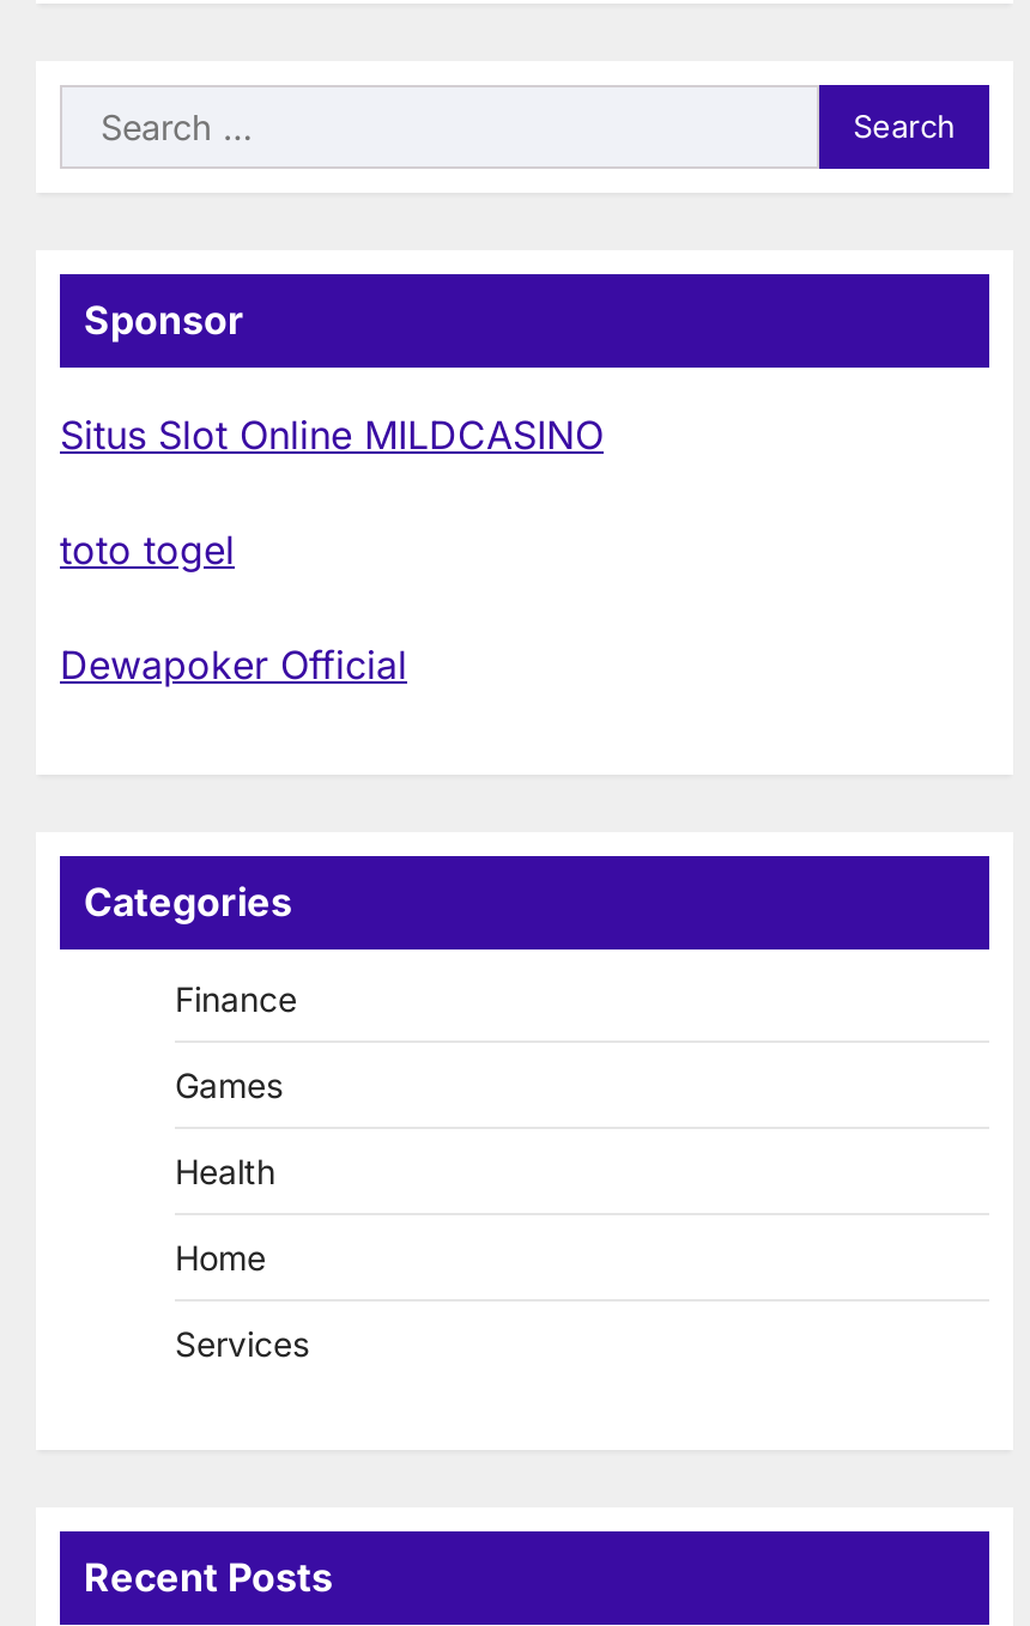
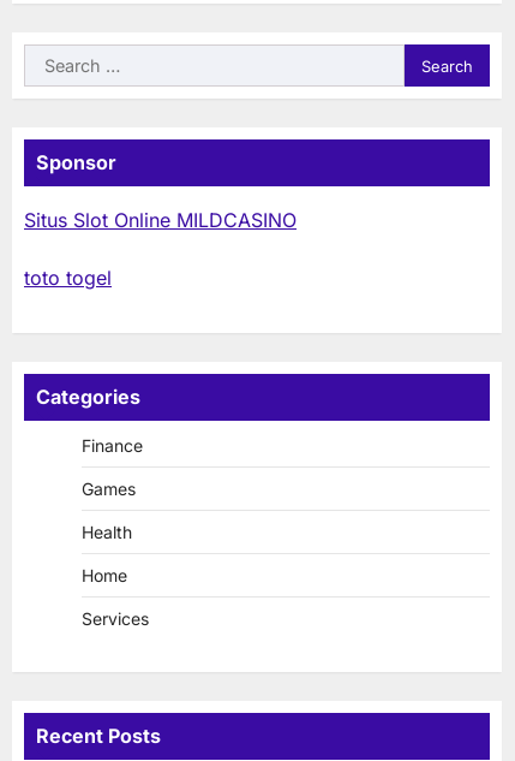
[60,639,407,687] Dewapoker Official -> none

